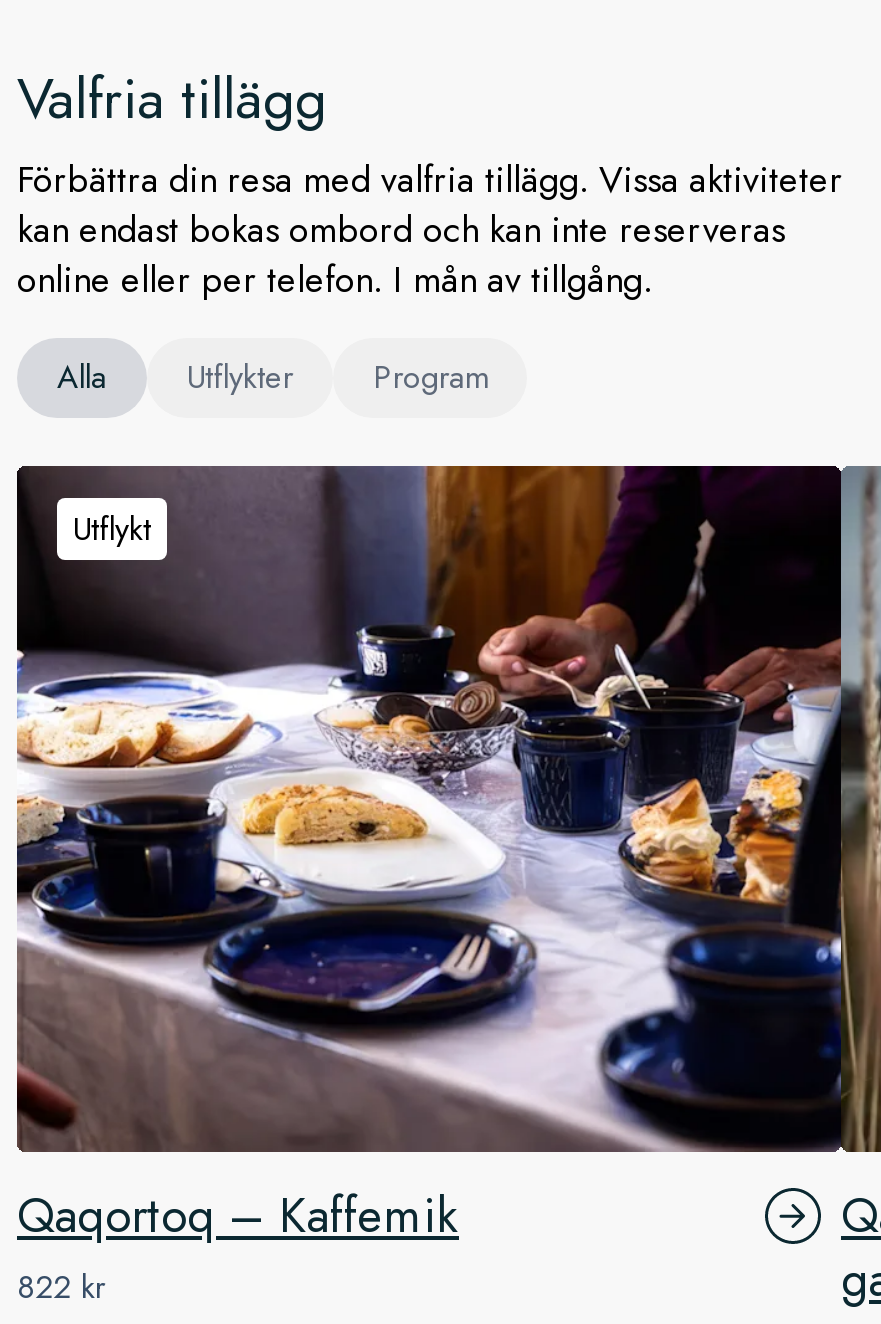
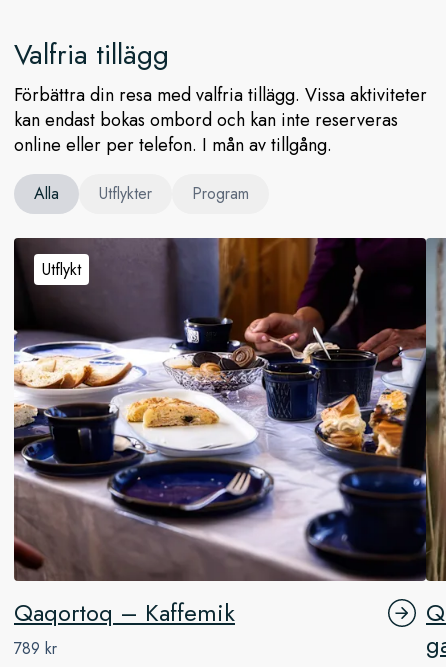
[17,1265,105,1311] 822 kr -> [14,637,57,660] 789 kr

